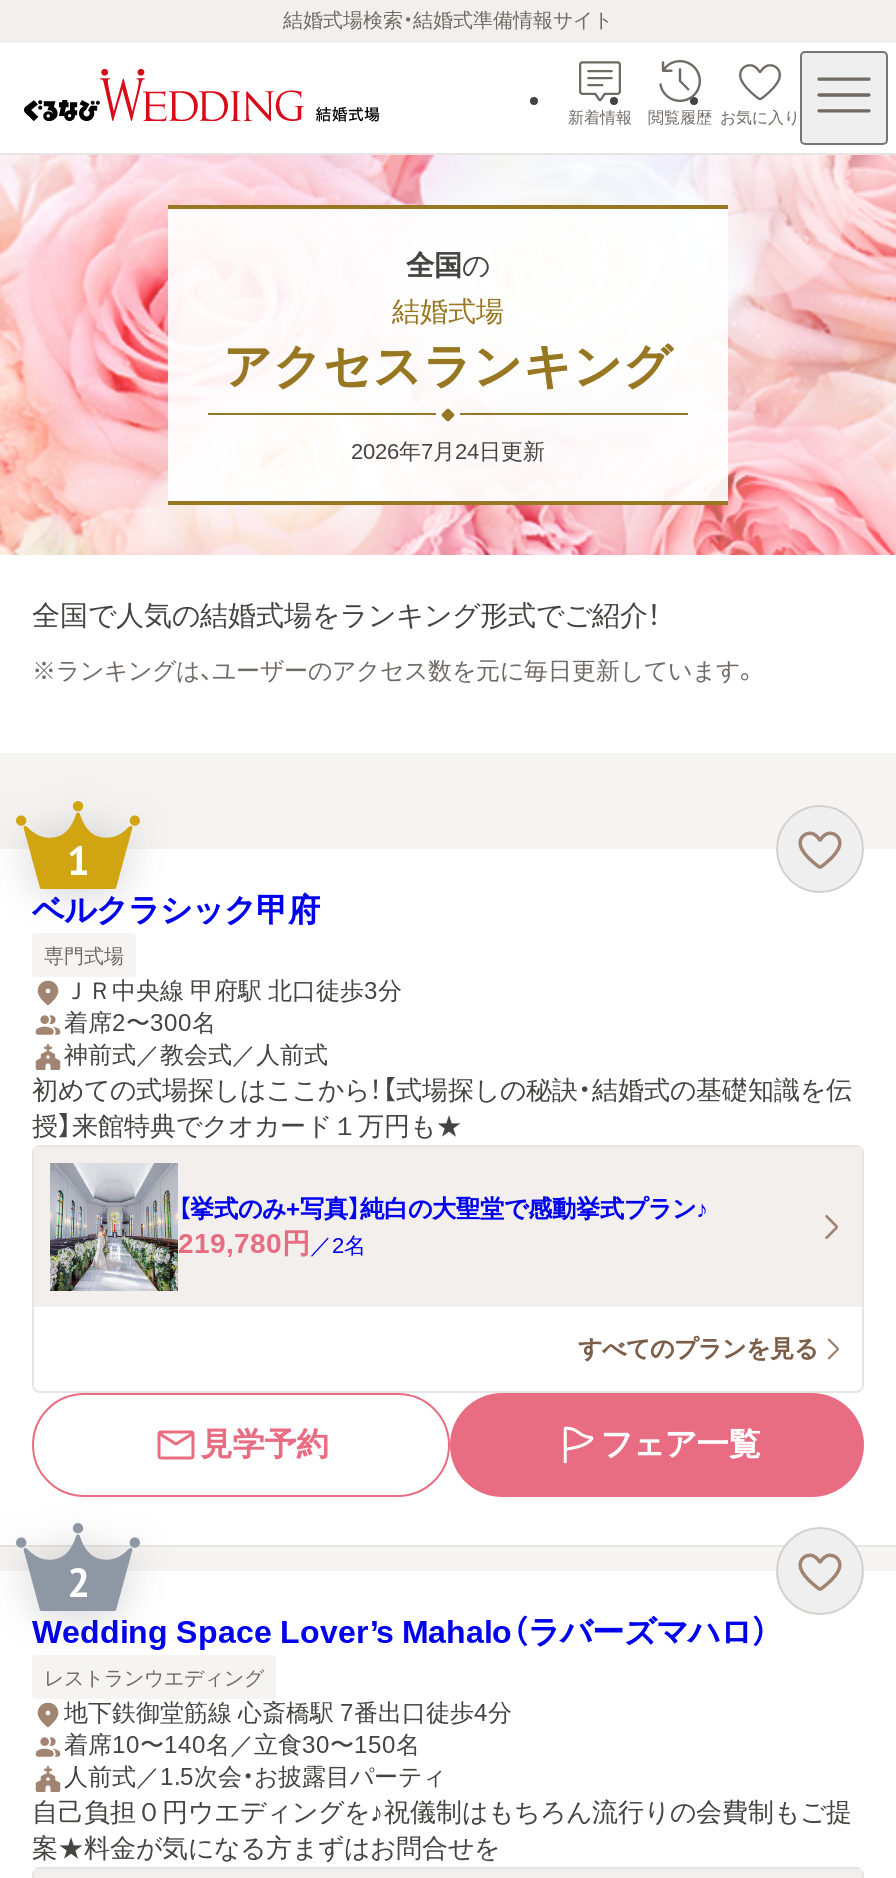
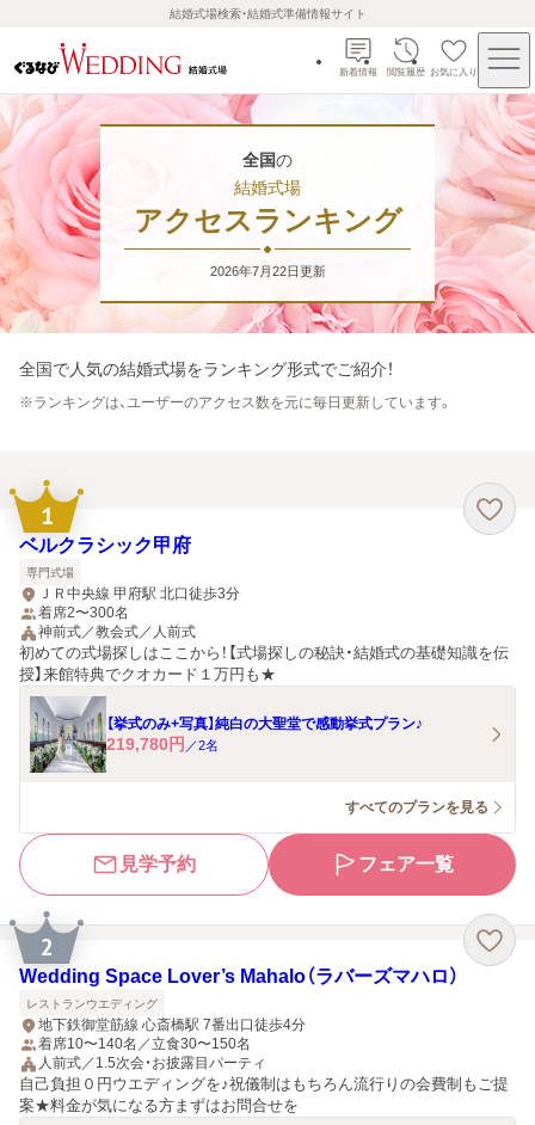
[351,438,545,462] 2026年7月24日更新 -> [210,263,325,278] 2026年7月22日更新

